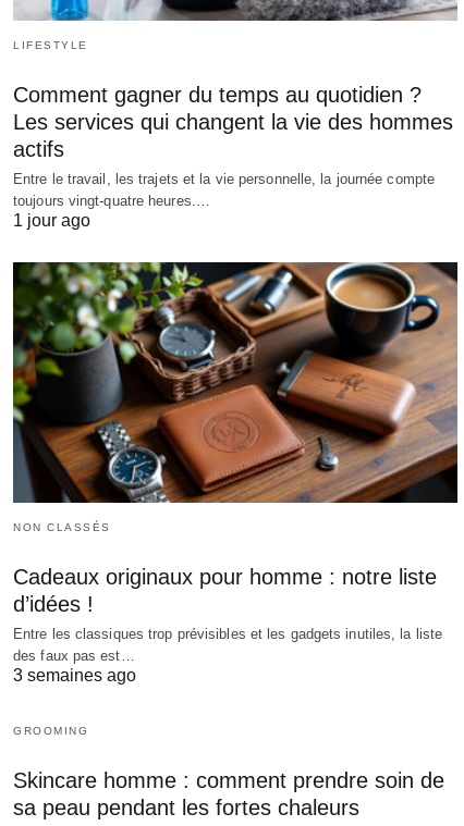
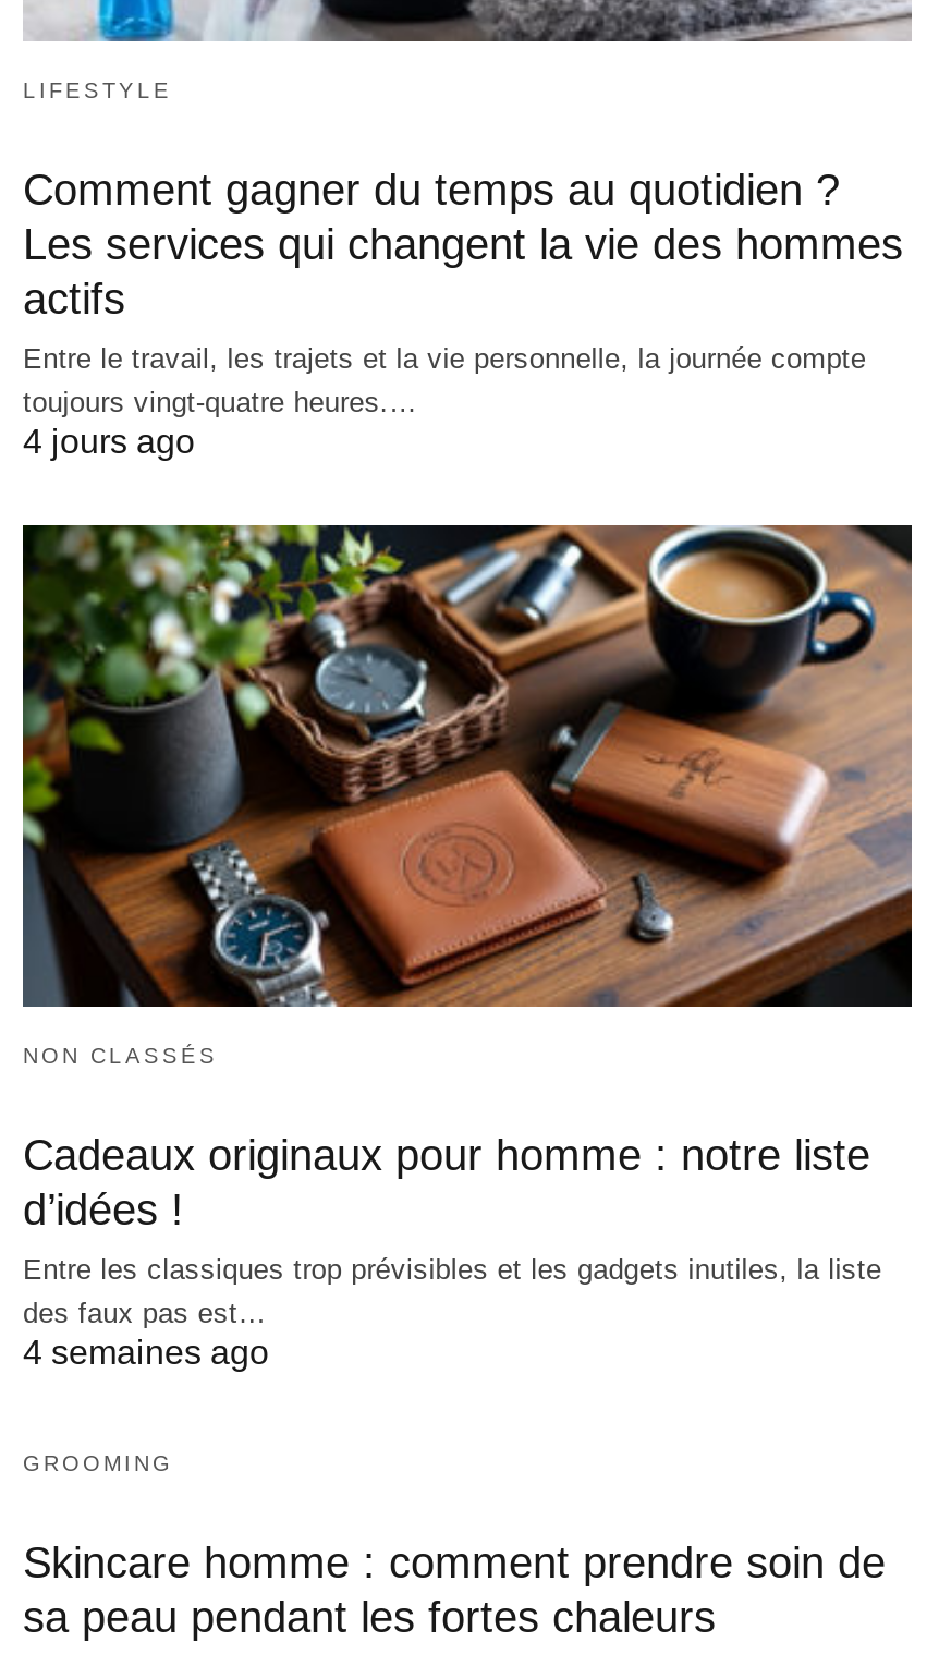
[13,211,90,229] 1 jour ago -> [23,422,195,459] 4 jours ago
[13,666,136,685] 3 semaines ago -> [23,1335,269,1372] 4 semaines ago

